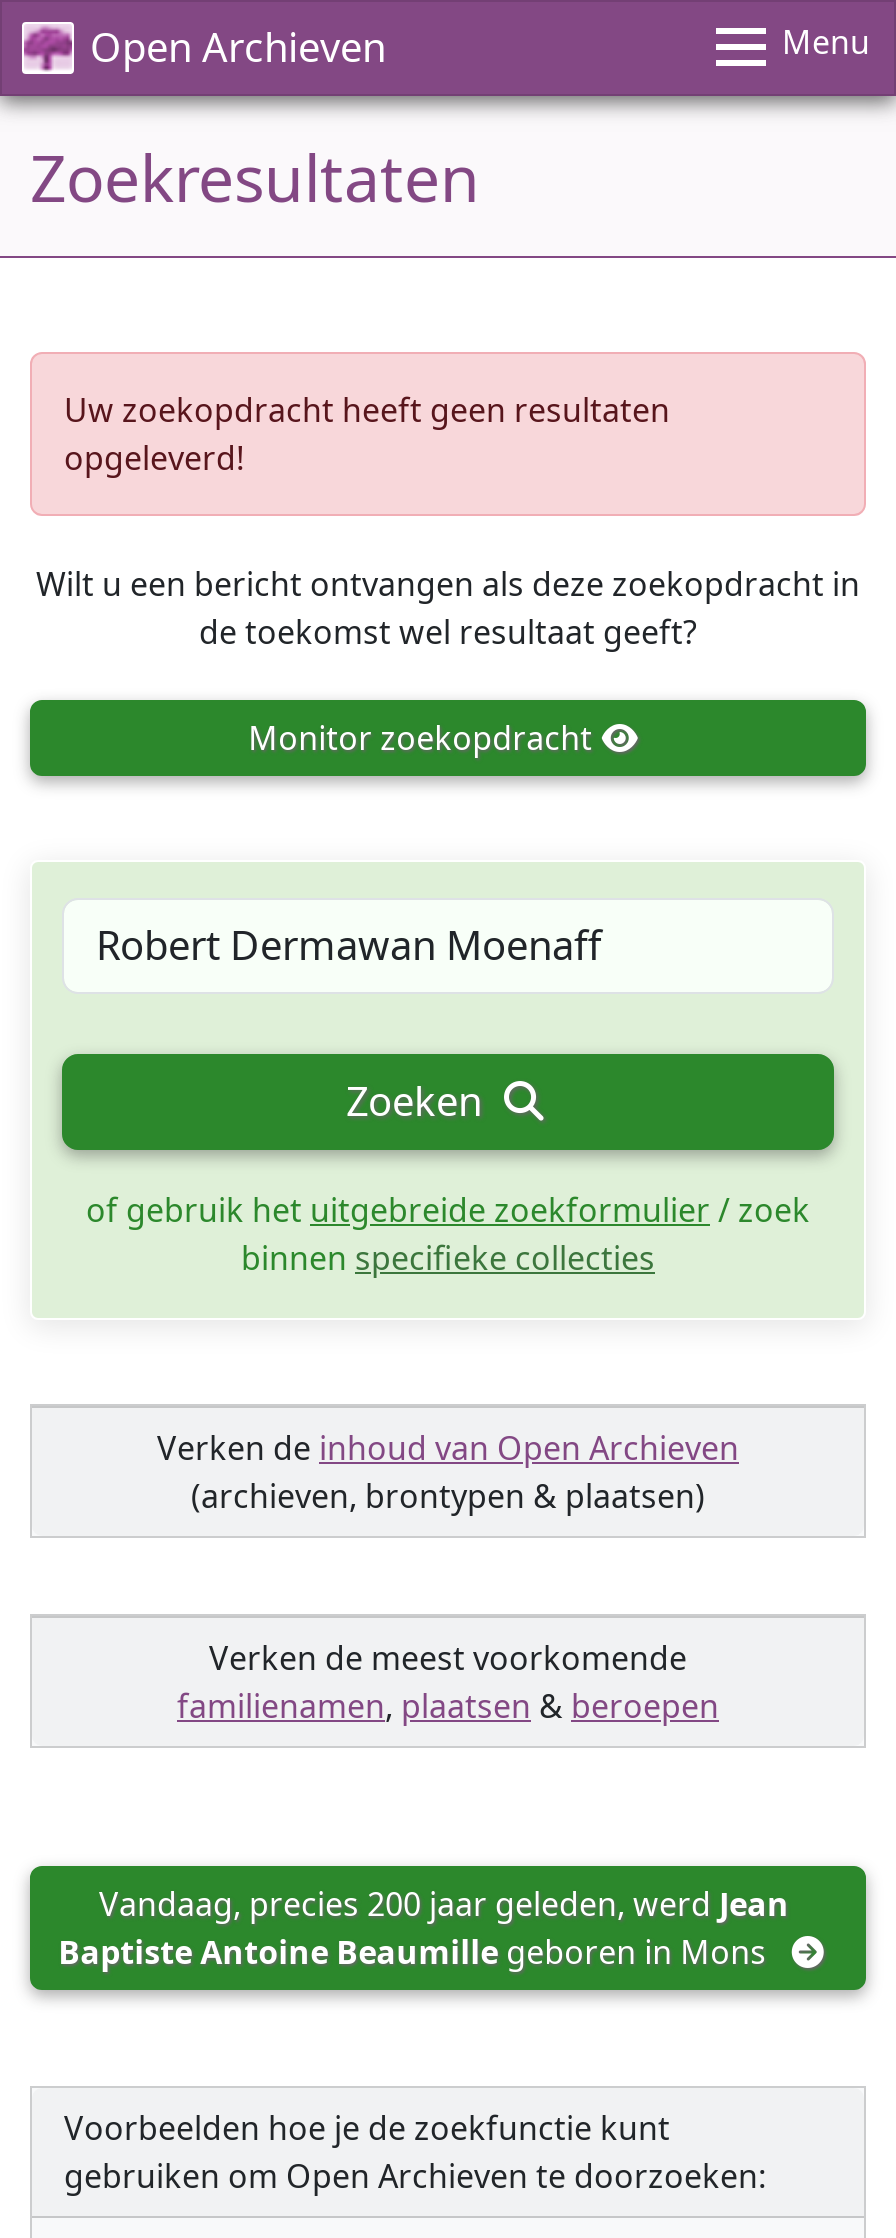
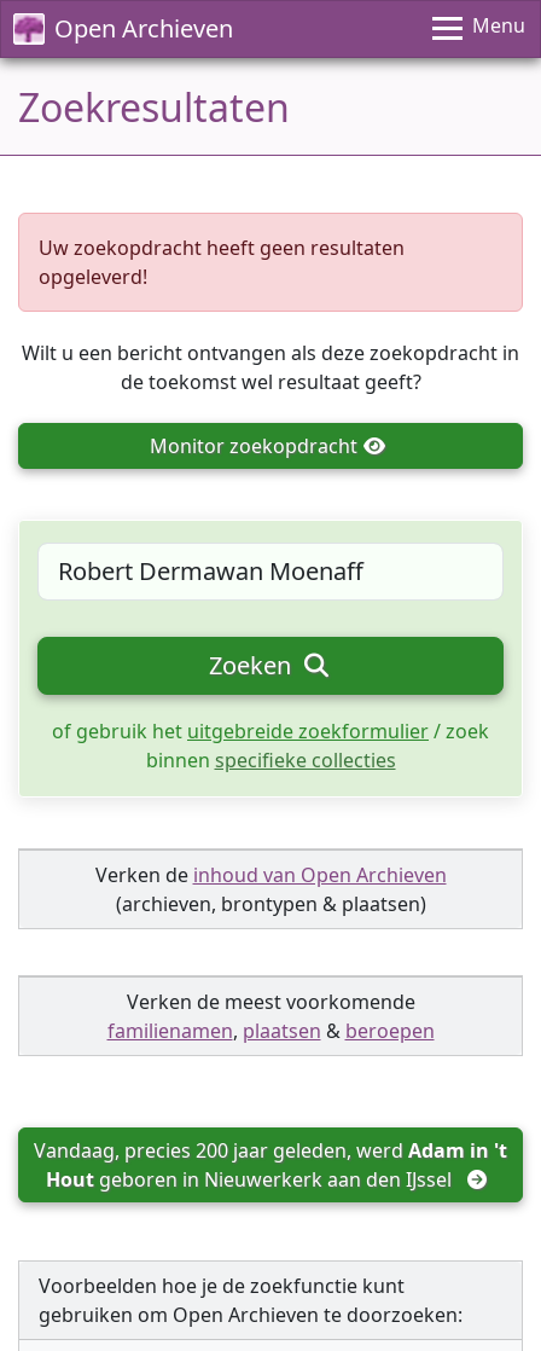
[58,1882,789,1974] Vandaag, precies 200 jaar geleden, werd Jean | Baptiste Antoine Beaumille geboren in Mons -> [34,1137,507,1193] Vandaag, precies 200 jaar geleden, werd Adam in 't | Hout geboren in Nieuwerkerk aan den IJssel

